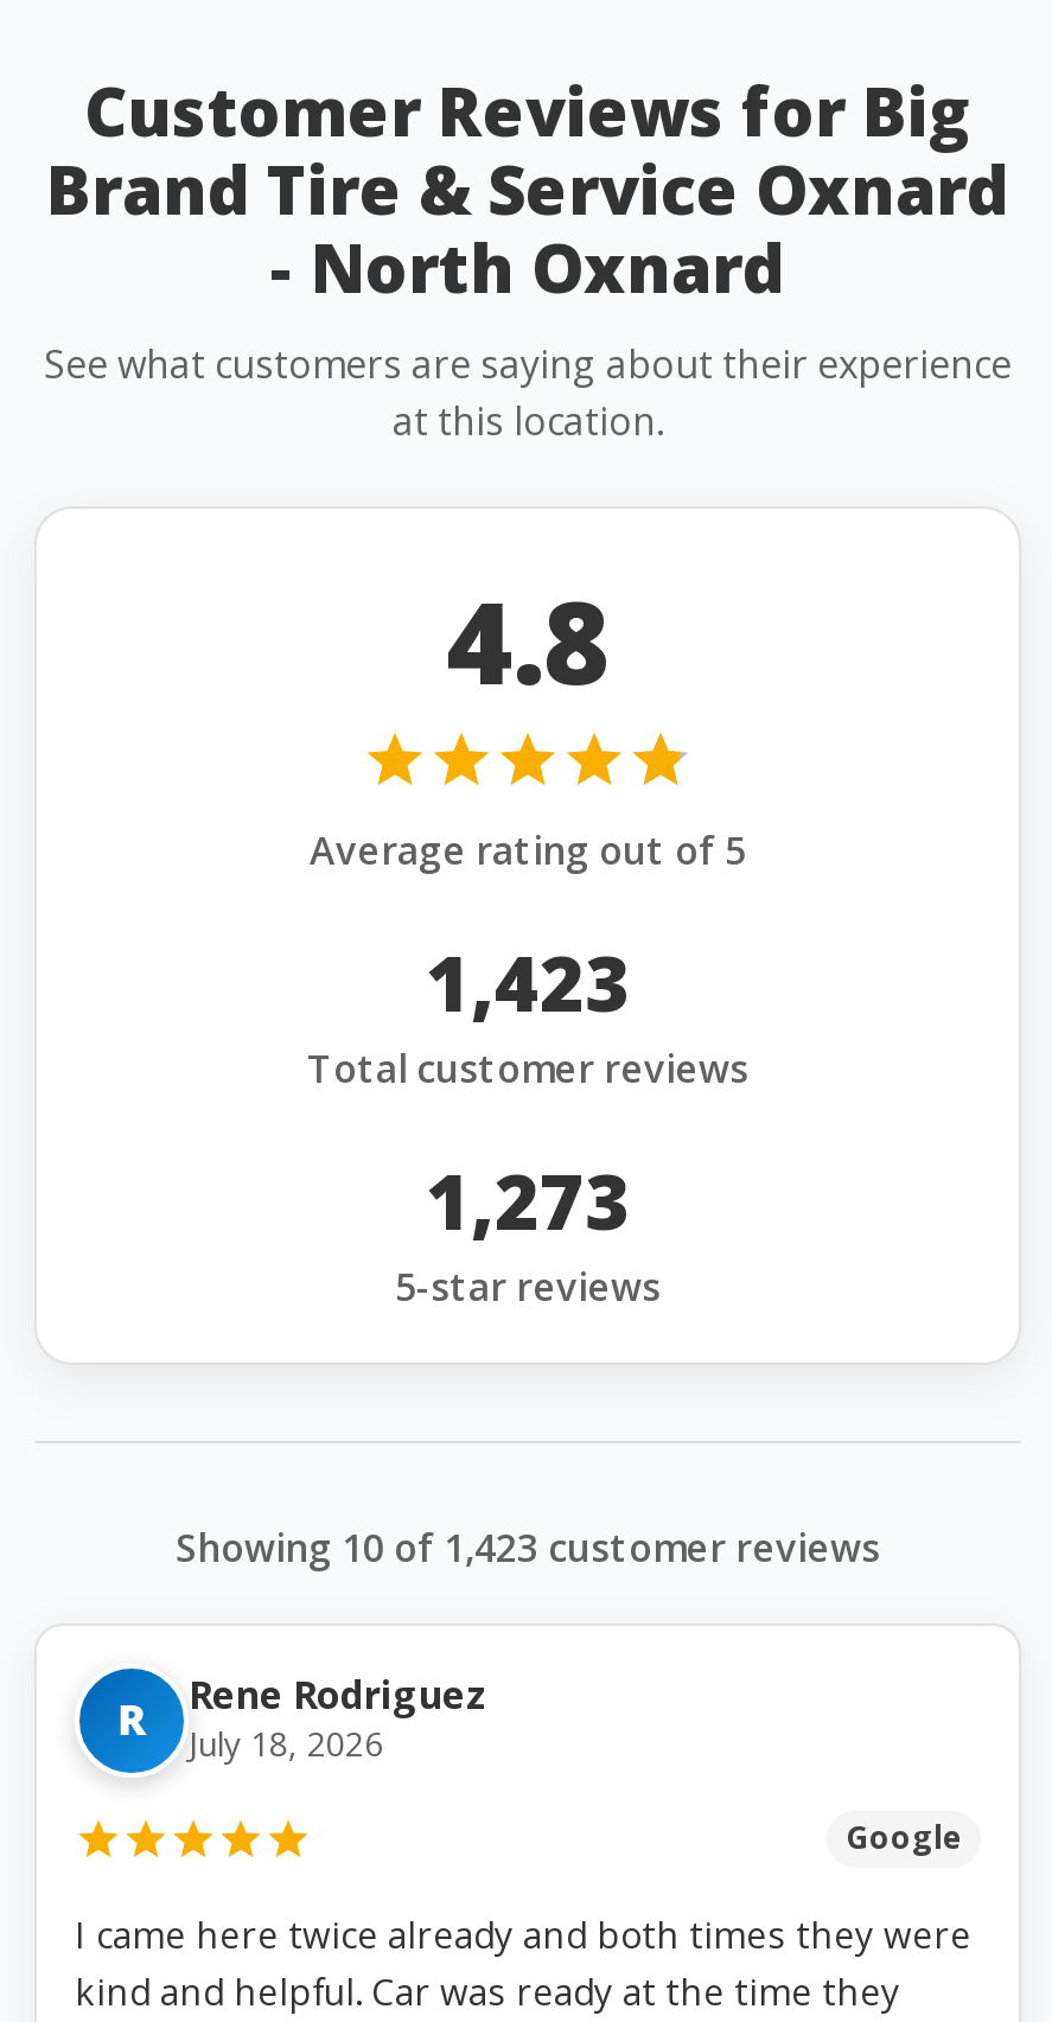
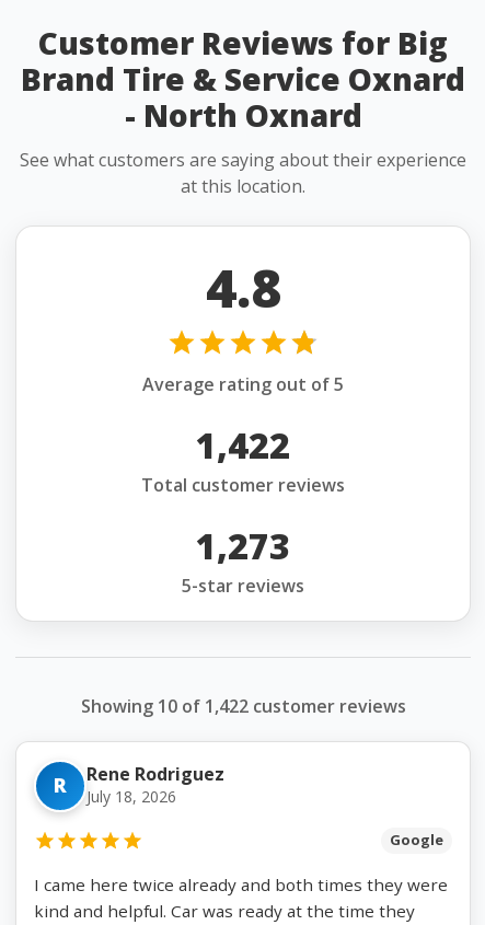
[426,930,630,1032] 1,423 -> [196,421,290,468] 1,422
[176,1521,880,1573] Showing 10 of 1,423 customer reviews -> [80,694,406,718] Showing 10 of 1,422 customer reviews

